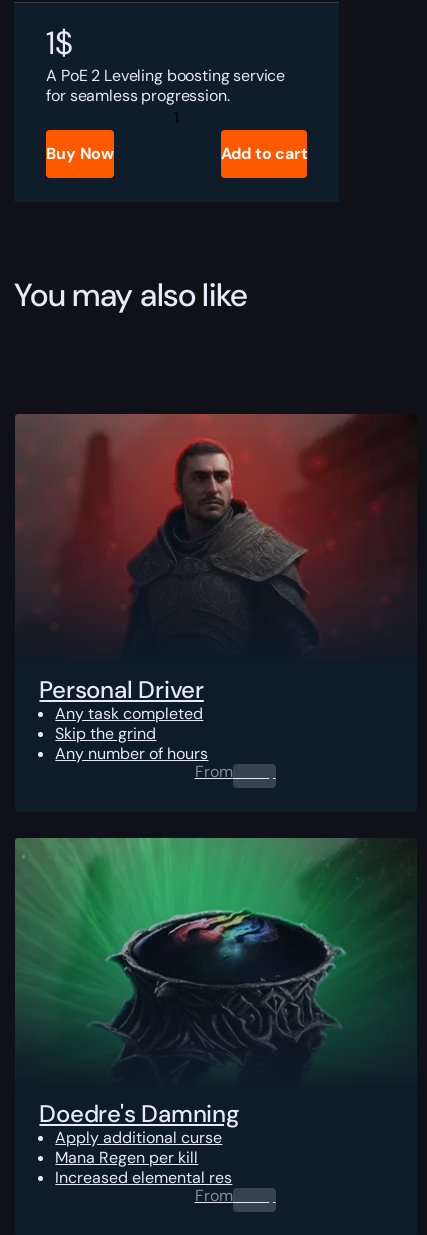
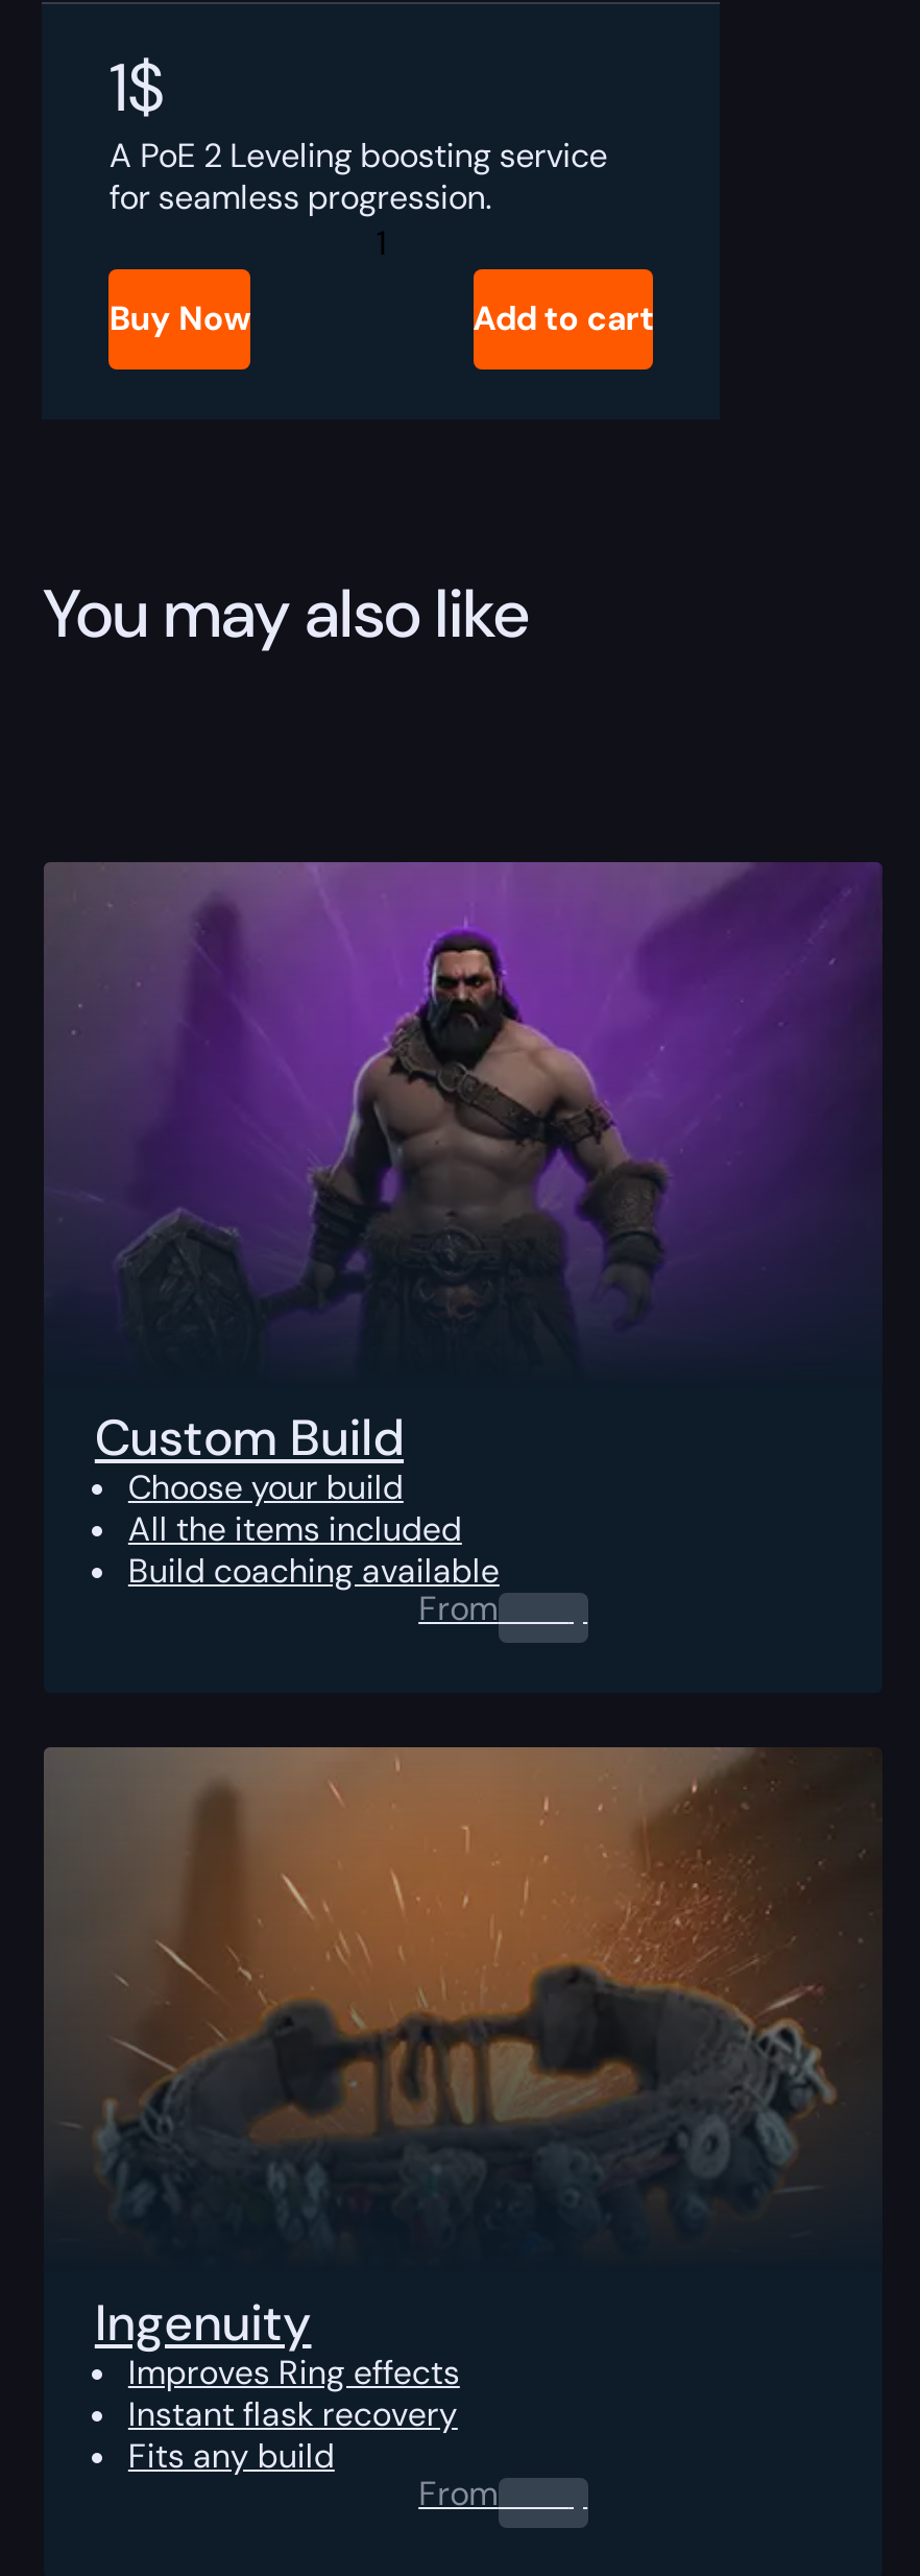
[16,413,417,764] [image] | Personal Driver | Any task completed | Skip the grind | Any number of hours -> [46,860,882,1592] [image] | Custom Build | Choose your build | All the items included | Build coaching available
[15,838,415,1188] [image] | Doedre's Damning | Apply additional curse | Mana Regen per kill | Increased elemental res -> [44,1747,880,2477] [image] | Ingenuity | Improves Ring effects | Instant flask recovery | Fits any build

